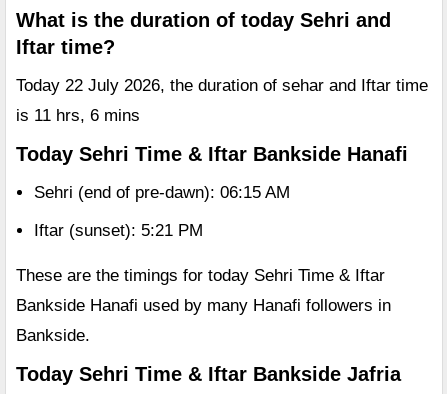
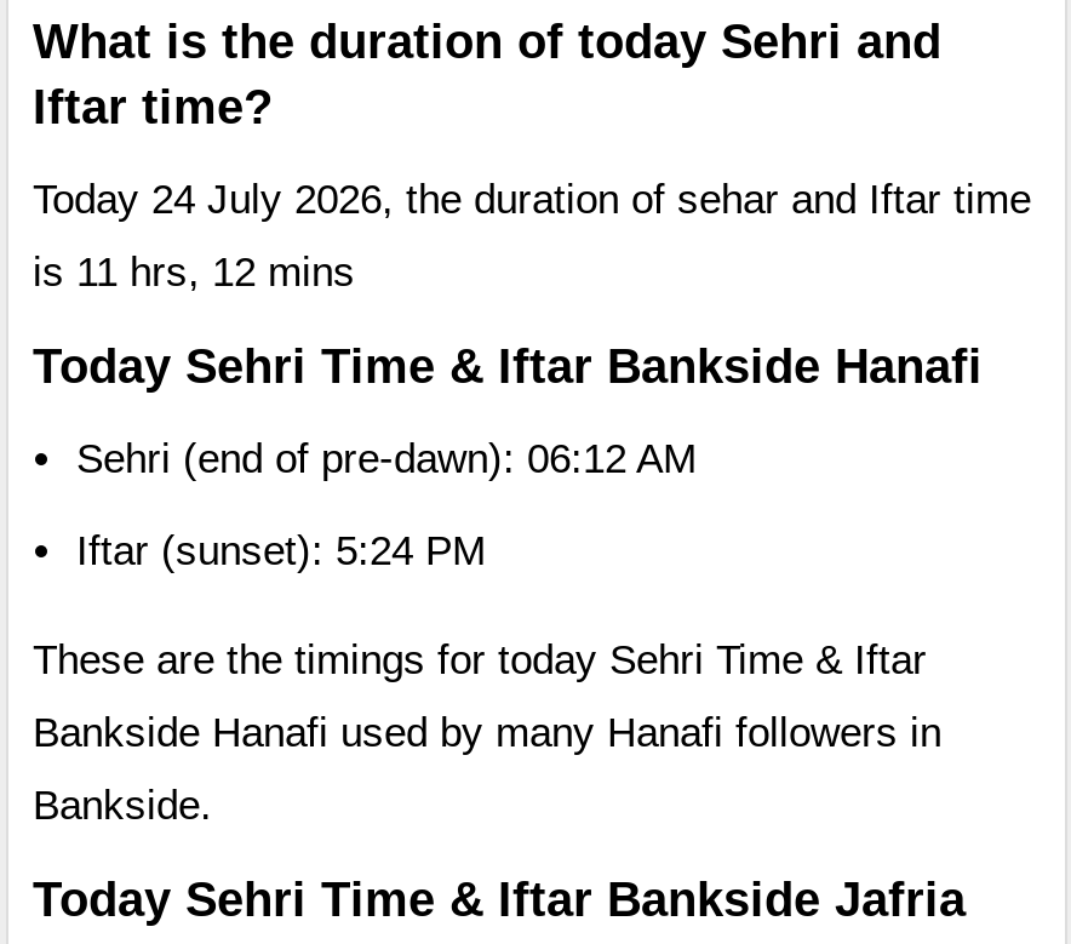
[16,76,428,95] Today 22 July 2026, the duration of sehar and Iftar time -> [33,177,1031,223] Today 24 July 2026, the duration of sehar and Iftar time
[16,106,140,125] is 11 hrs, 6 mins -> [33,250,355,296] is 11 hrs, 12 mins
[34,183,290,202] Sehri (end of pre-dawn): 06:15 AM -> [76,436,697,482] Sehri (end of pre-dawn): 06:12 AM
[34,221,203,240] Iftar (sunset): 5:21 PM -> [76,528,486,574] Iftar (sunset): 5:24 PM

